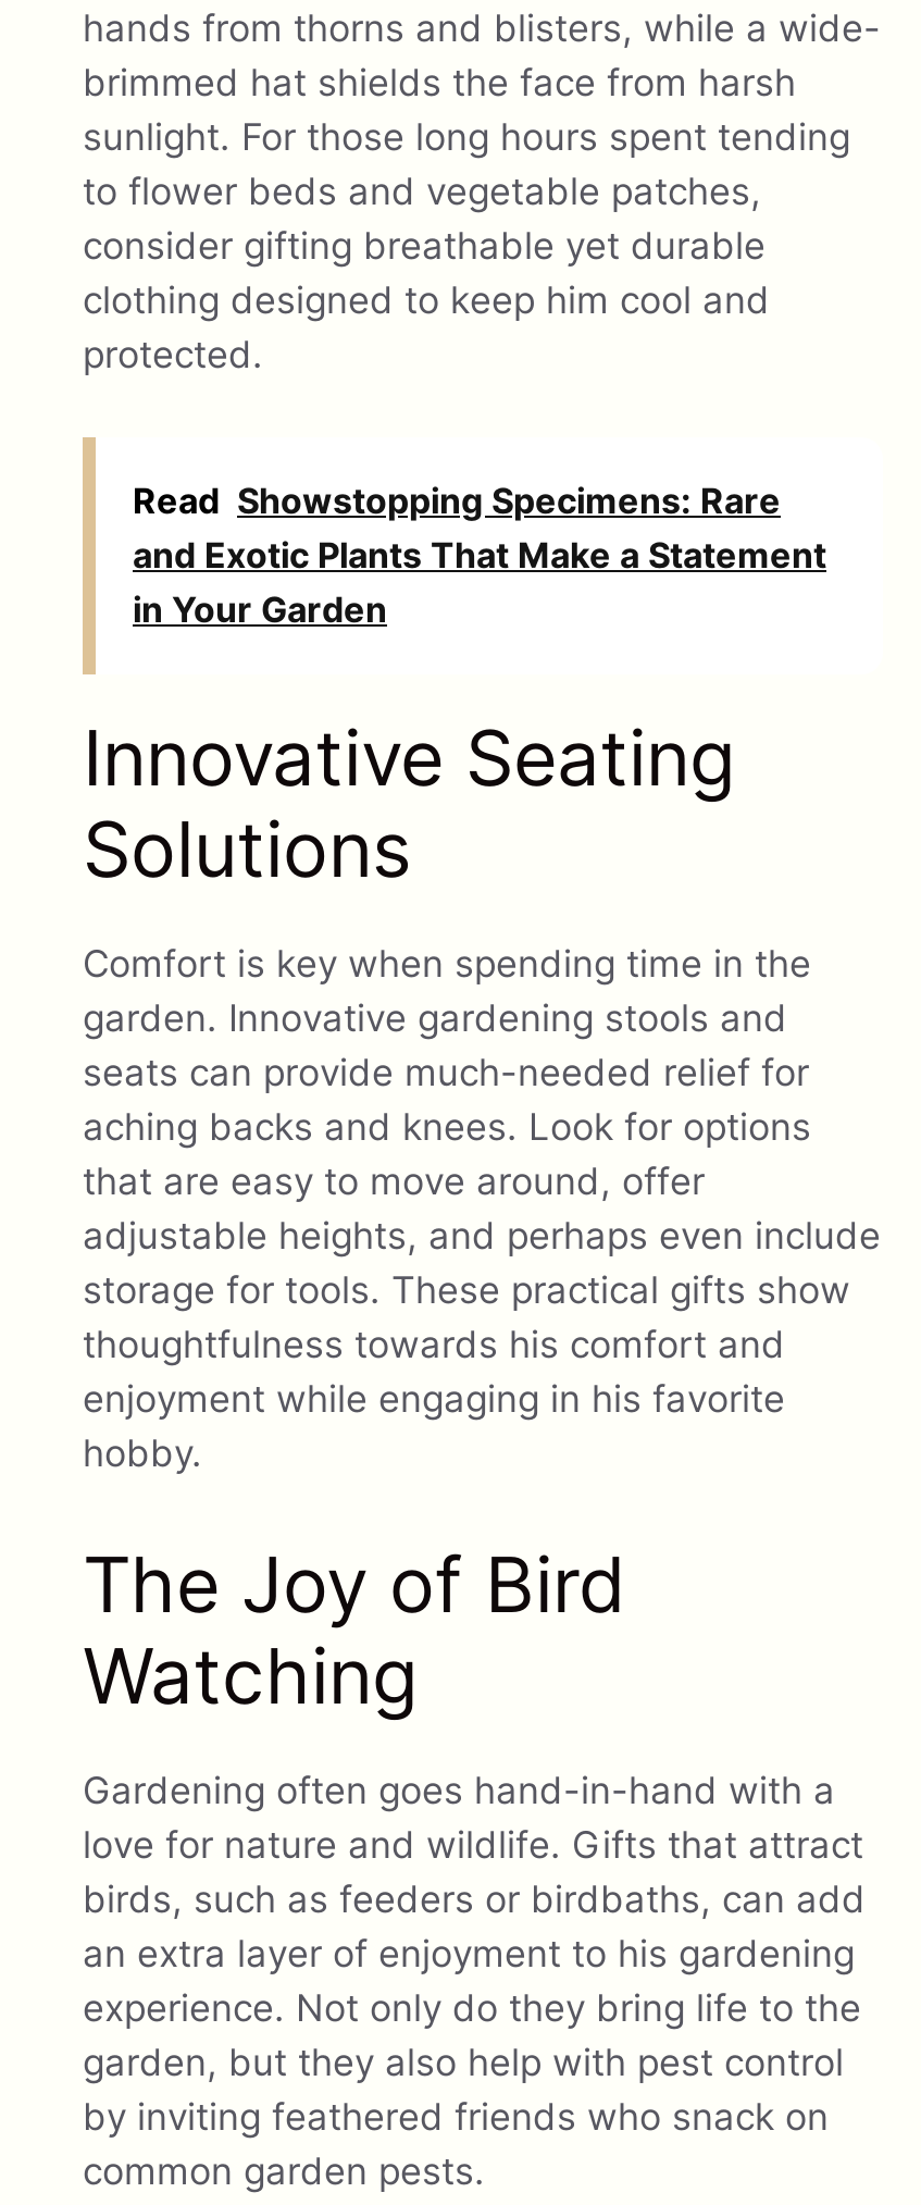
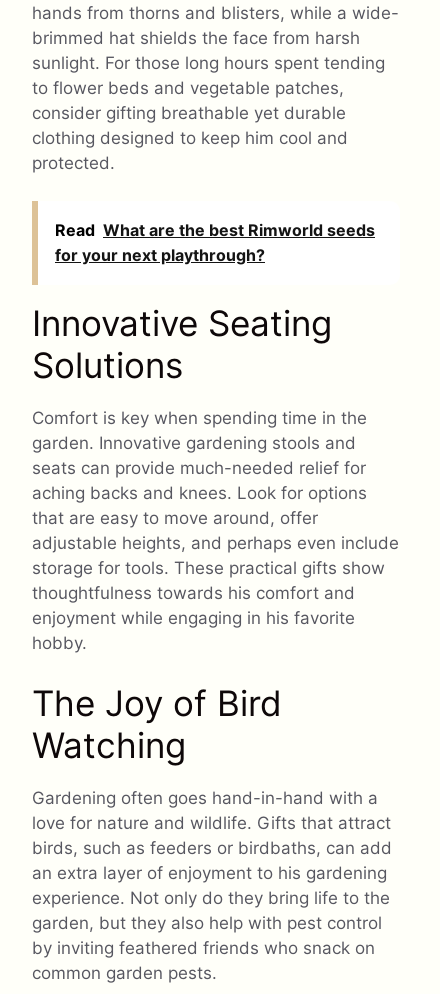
[133,479,826,631] Read Showstopping Specimens: Rare | and Exotic Plants That Make a Statement | in Your Garden -> [55,220,375,265] Read What are the best Rimworld seeds | for your next playthrough?

